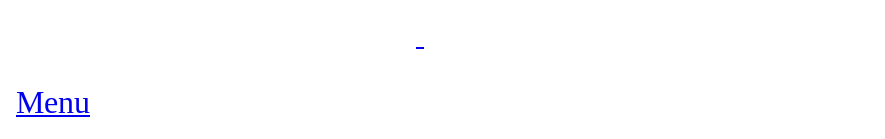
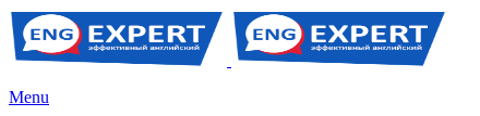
none -> [10,11,223,67] [image]
none -> [232,11,445,67] [image]

